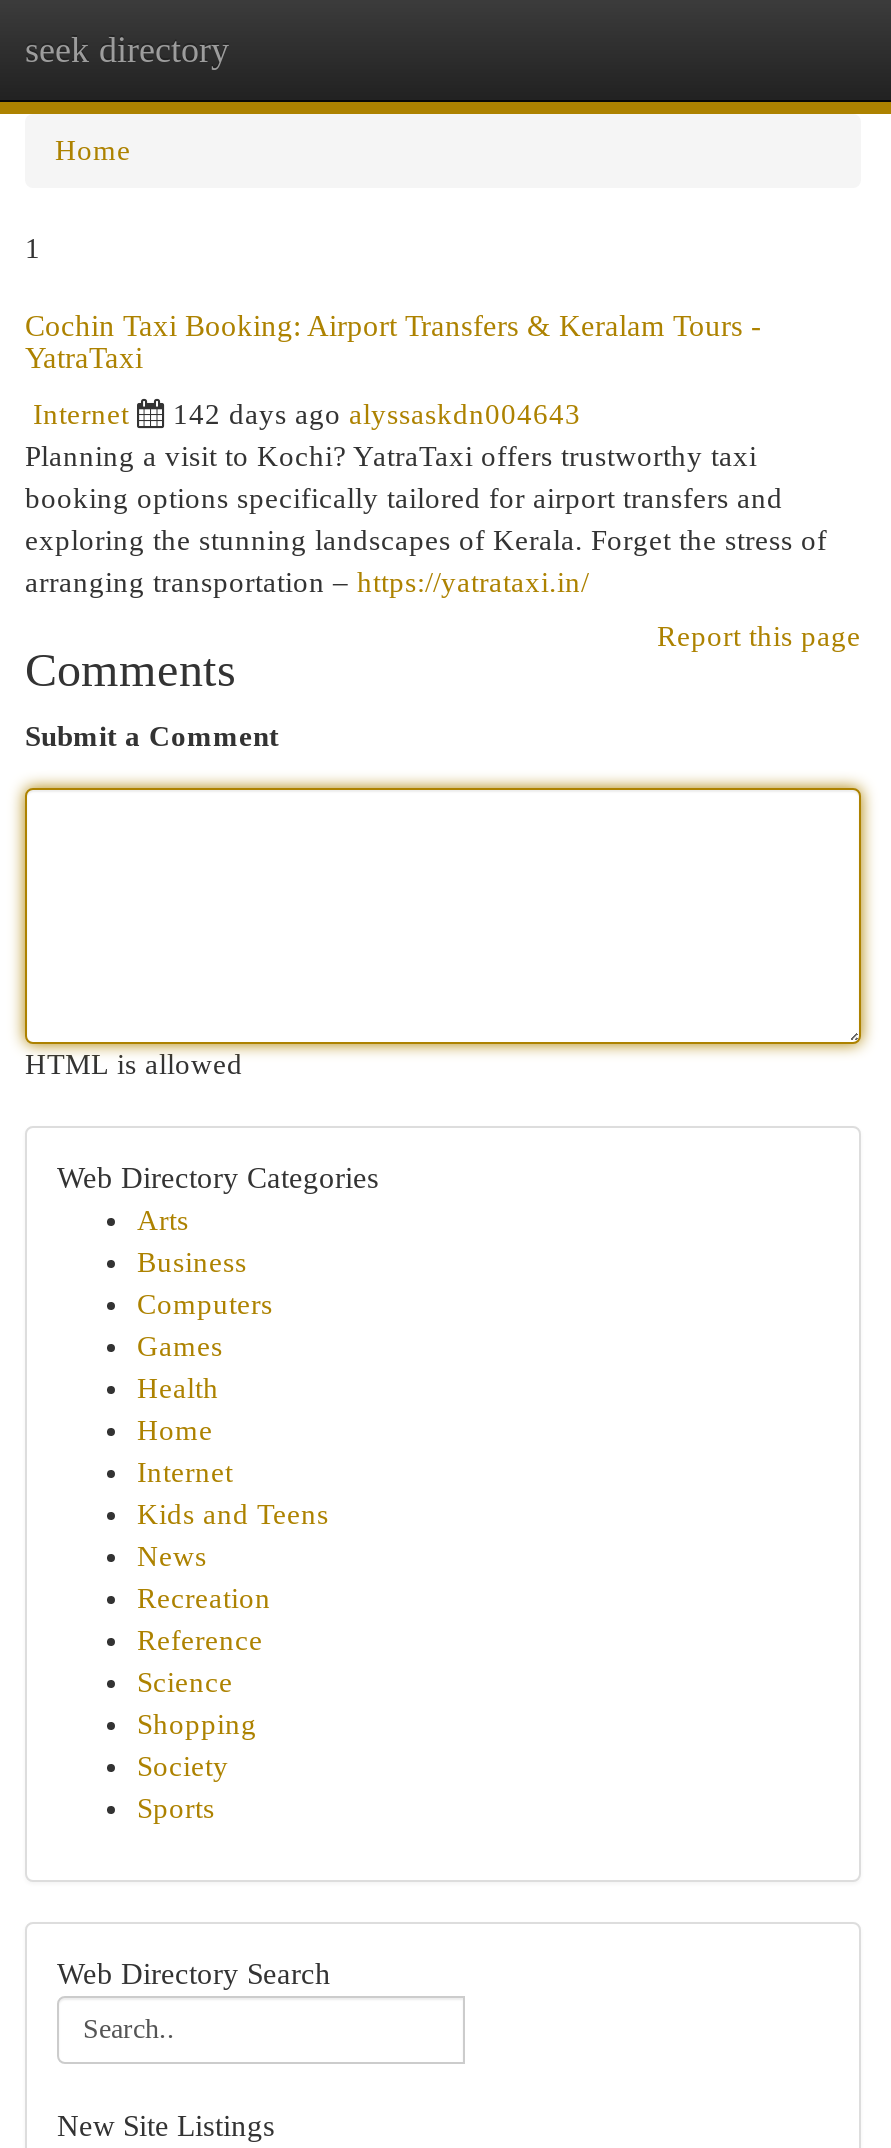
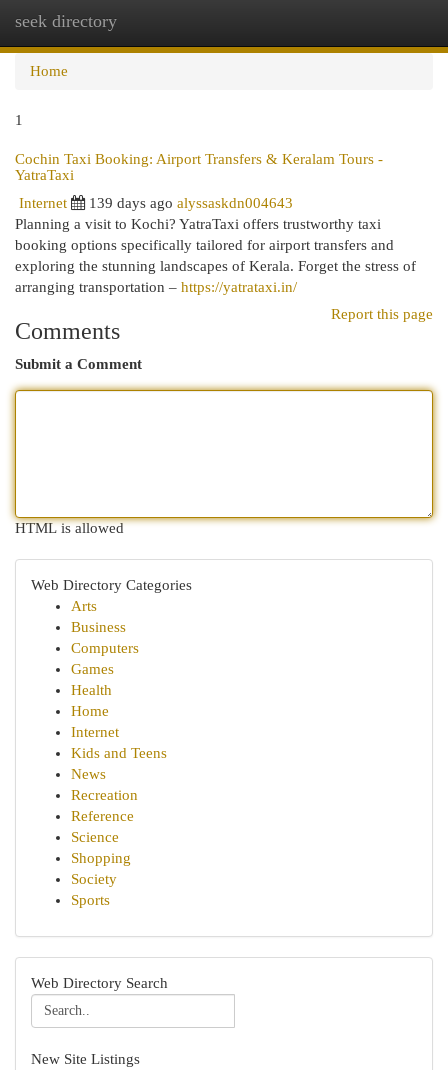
[173,398,581,430] 142 days ago alyssaskdn004643 -> [89,195,293,211] 139 days ago alyssaskdn004643

